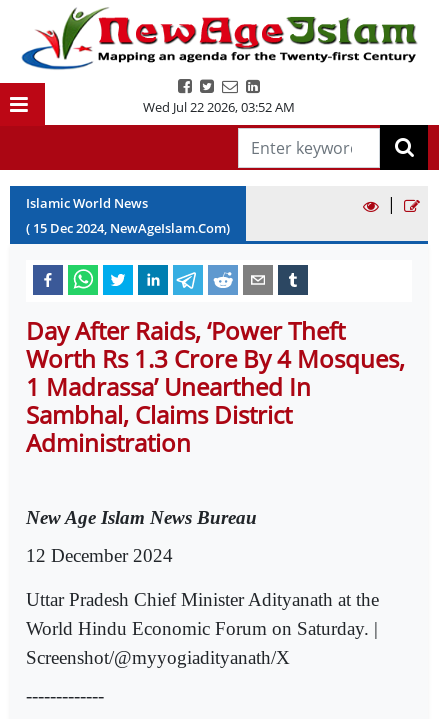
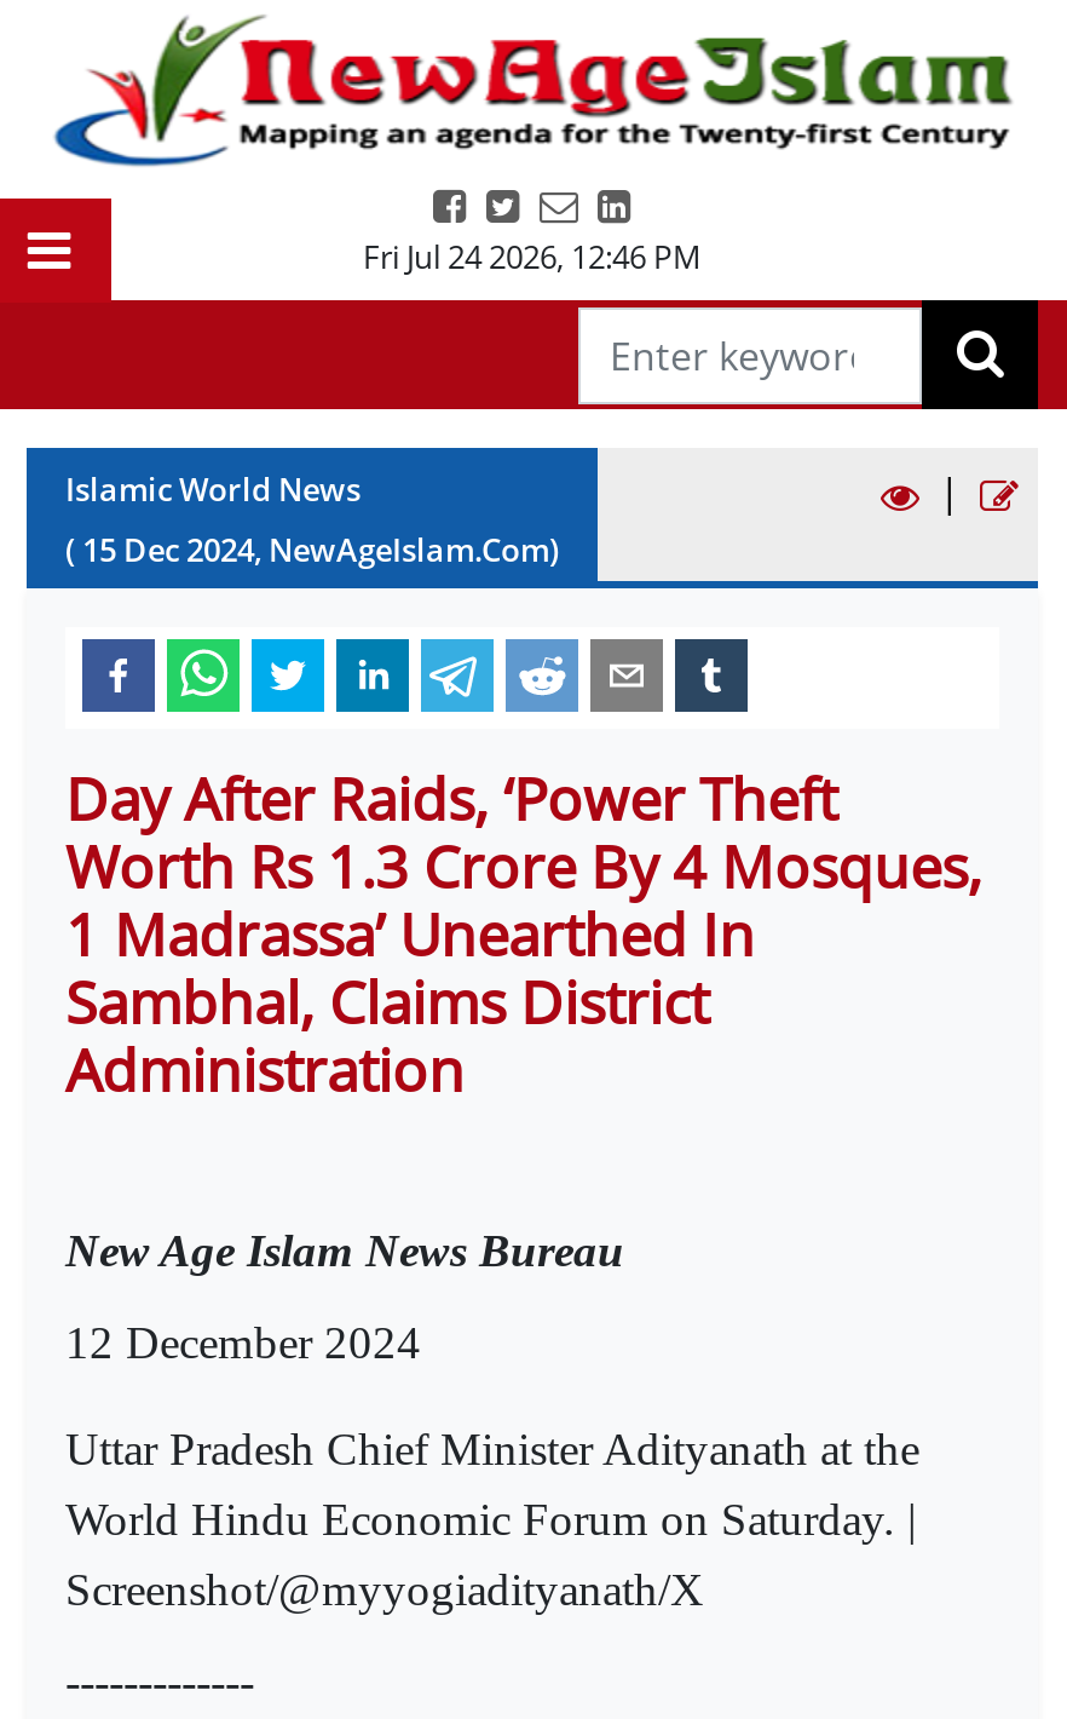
[143,98,295,116] Wed Jul 22 2026, 03:52 AM -> [363,235,702,278] Fri Jul 24 2026, 12:46 PM

